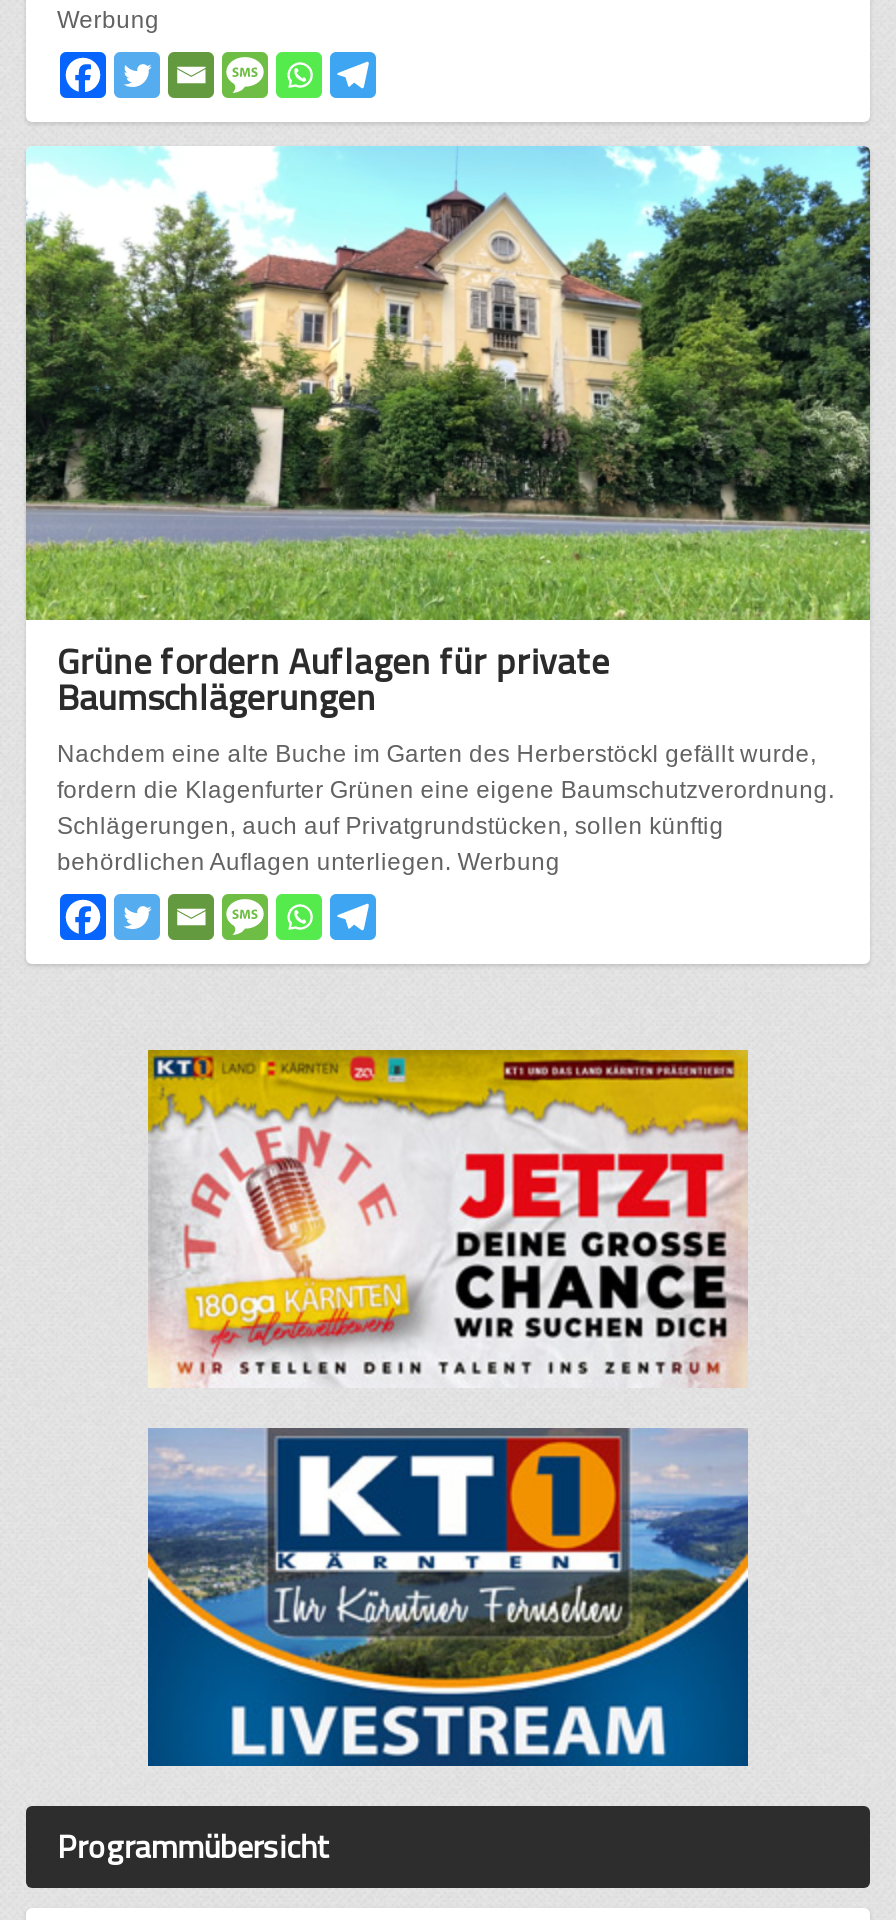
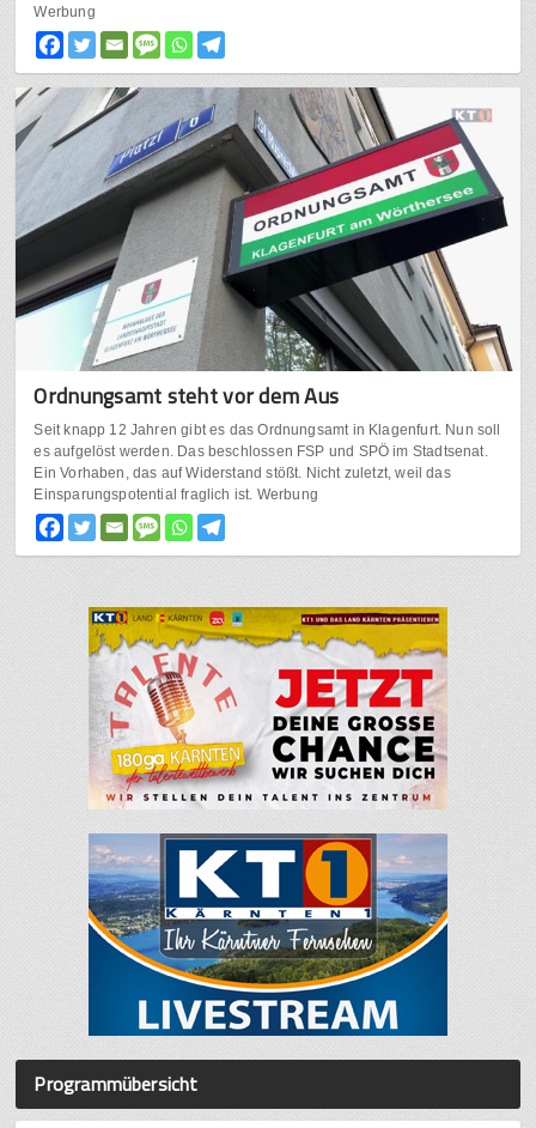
[24,144,872,876] [image] | Grüne fordern Auflagen für private | Baumschlägerungen | Nachdem eine alte Buche im Garten des Herberstöckl gefällt wurde, | fordern die Klagenfurter Grünen eine eigene Baumschutzverordnung. | Schlägerungen, auch auf Privatgrundstücken, sollen künftig | behördlichen Auflagen unterliegen. Werbung -> [14,86,520,503] [image] | Ordnungsamt steht vor dem Aus | Seit knapp 12 Jahren gibt es das Ordnungsamt in Klagenfurt. Nun soll | es aufgelöst werden. Das beschlossen FSP und SPÖ im Stadtsenat. | Ein Vorhaben, das auf Widerstand stößt. Nicht zuletzt, weil das | Einsparungspotential fraglich ist. Werbung

